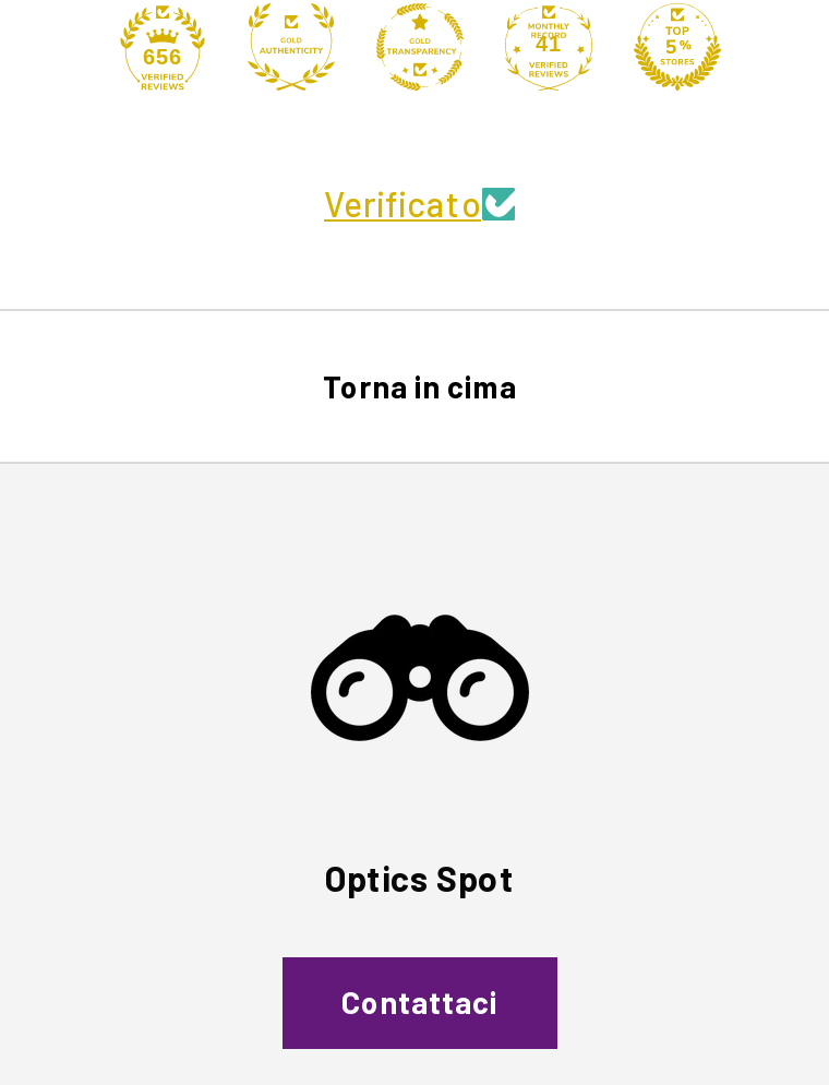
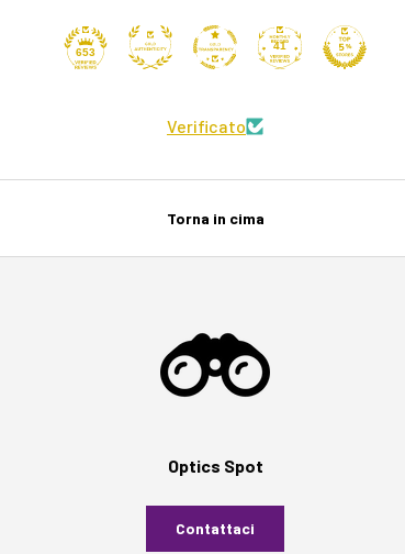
[143,45,182,69] 656 -> [76,46,95,58] 653

